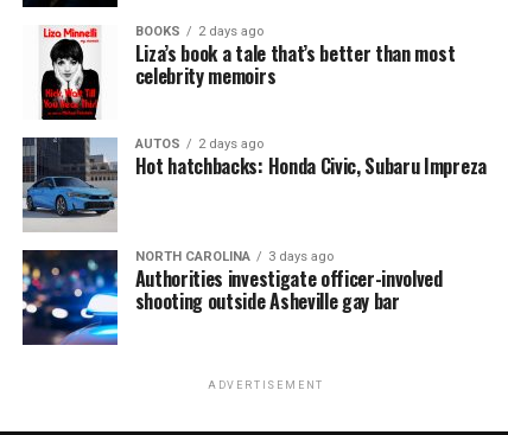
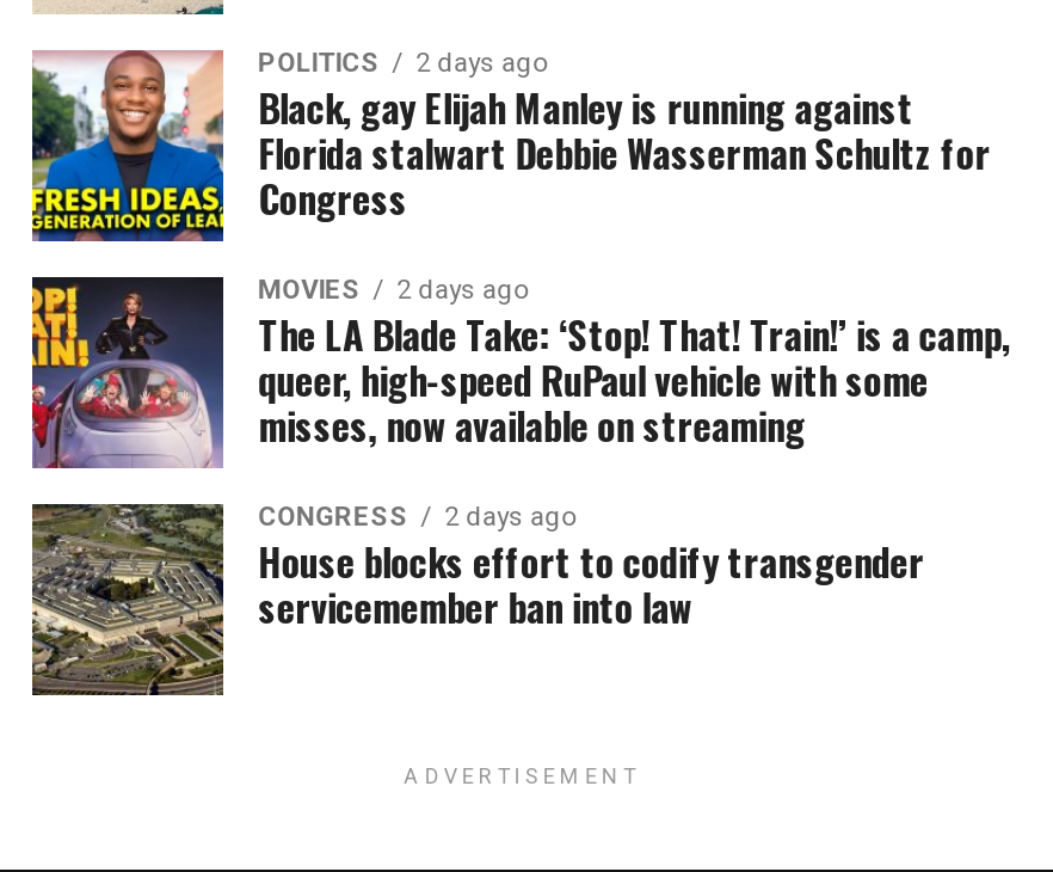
[23,24,180,121] [image] | BOOKS -> [30,48,380,244] [image] | POLITICS
[135,39,455,90] Liza’s book a tale that’s better than most | celebrity memoirs -> [258,79,990,227] Black, gay Elijah Manley is running against | Florida stalwart Debbie Wasserman Schultz for | Congress
[21,136,180,231] [image] | AUTOS -> [30,275,361,468] [image] | MOVIES
[135,152,487,180] Hot hatchbacks: Honda Civic, Subaru Impreza -> [258,306,1010,454] The LA Blade Take: ‘Stop! That! Train!’ is a camp, | queer, high-speed RuPaul vehicle with some | misses, now available on streaming
[21,249,443,346] [image] | NORTH CAROLINA | 3 days ago | Authorities investigate officer-involved | shooting outside Asheville gay bar -> [30,501,924,698] [image] | CONGRESS | 2 days ago | House blocks effort to codify transgender | servicemember ban into law

